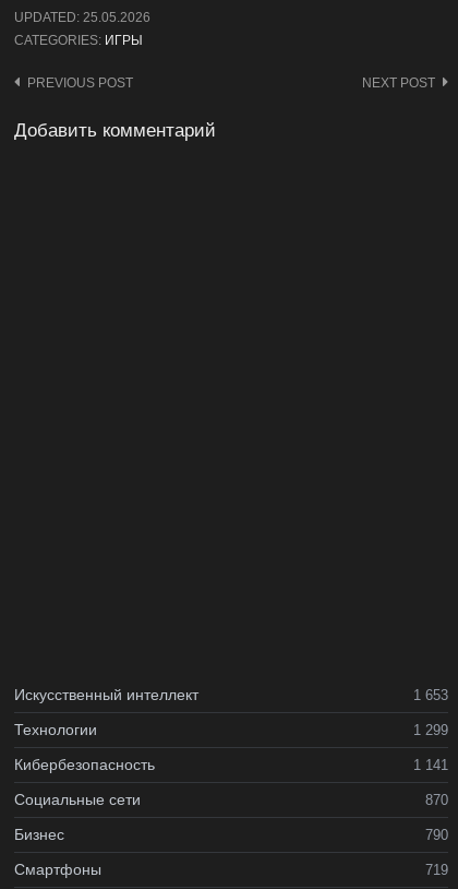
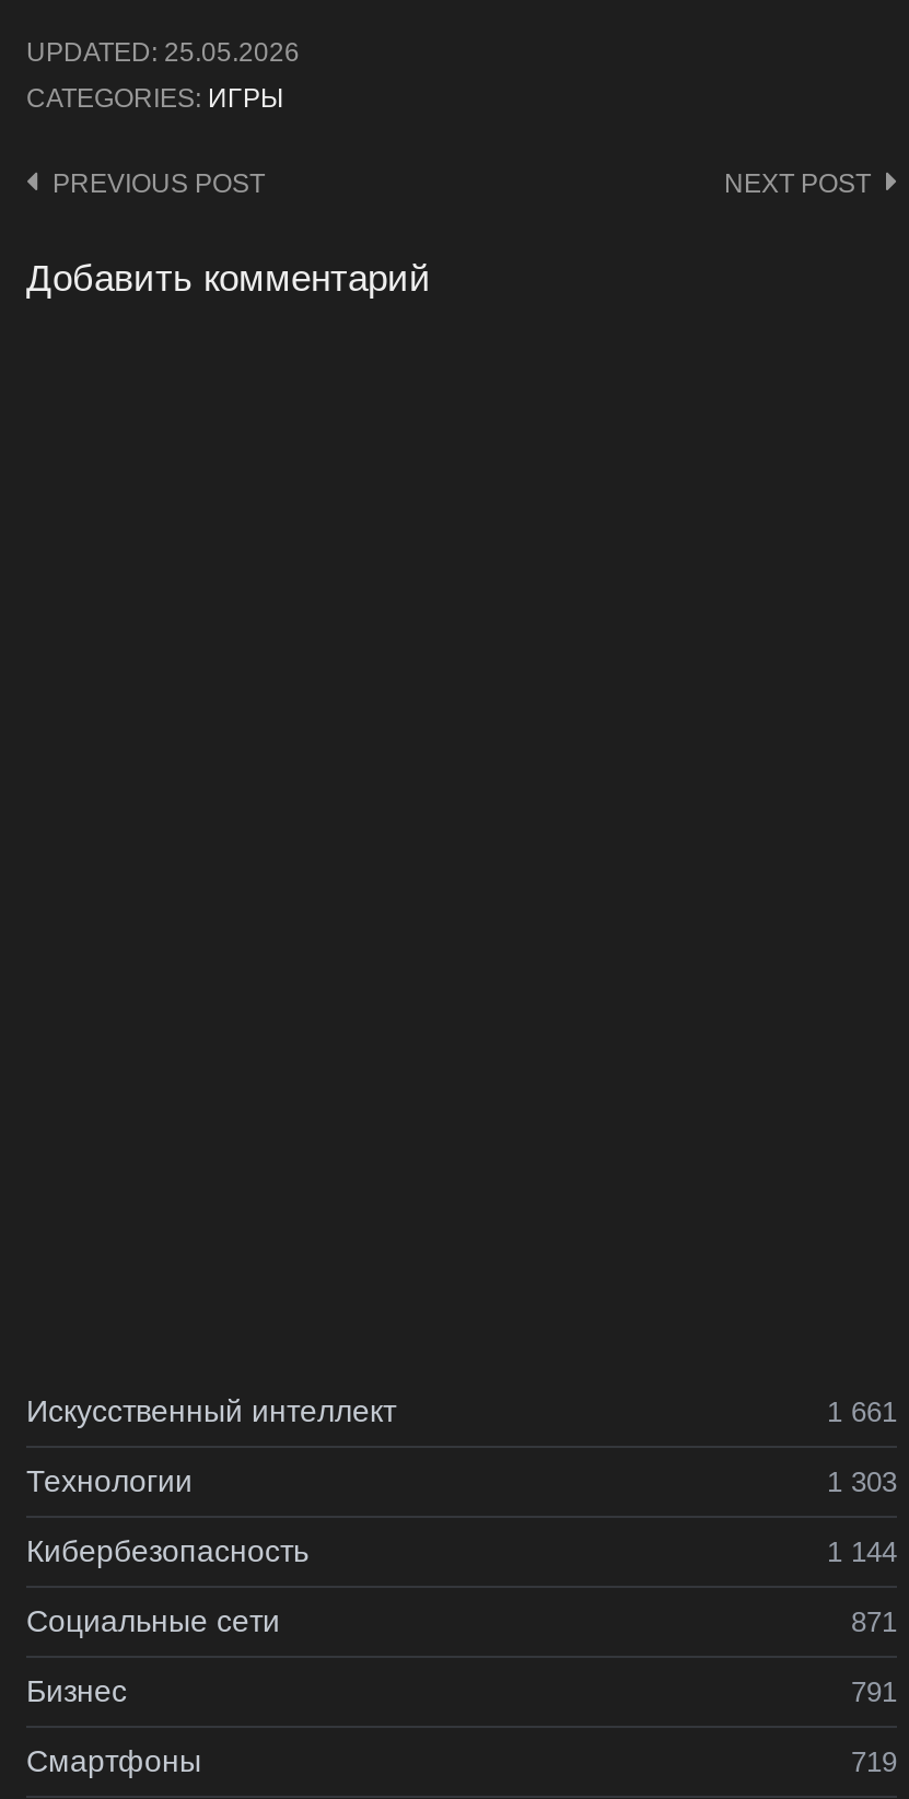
[413,687,448,704] 1 653 -> [827,1395,897,1428] 1 661
[413,722,448,739] 1 299 -> [827,1465,897,1498] 1 303
[413,757,448,773] 1 141 -> [827,1535,897,1568] 1 144
[425,792,448,808] 870 -> [851,1605,897,1638] 871
[425,827,448,843] 790 -> [851,1675,897,1708] 791

